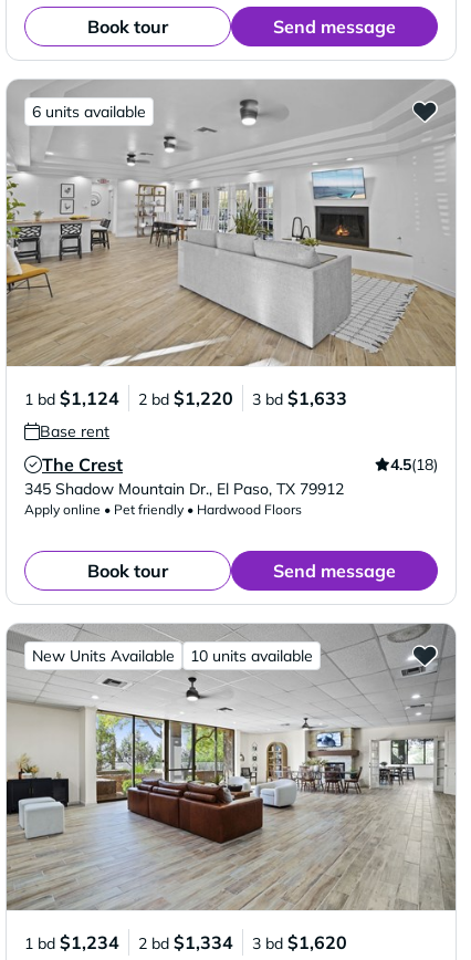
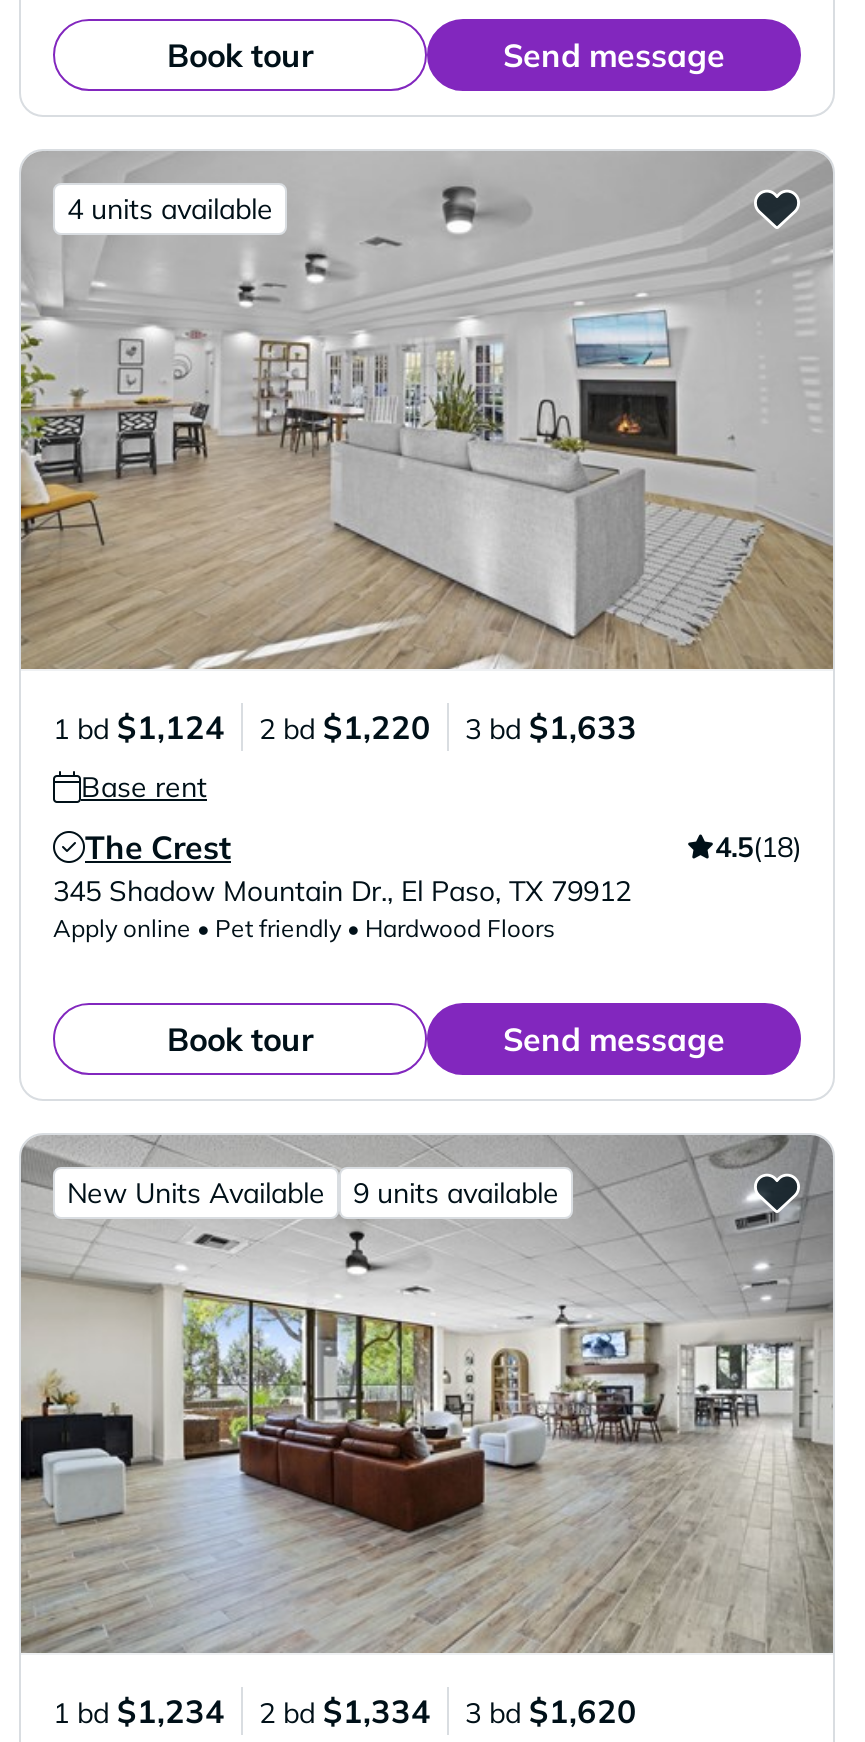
[32,102,146,122] 6 units available -> [67,191,273,227] 4 units available
[190,646,313,666] 10 units available -> [353,1175,559,1211] 9 units available

